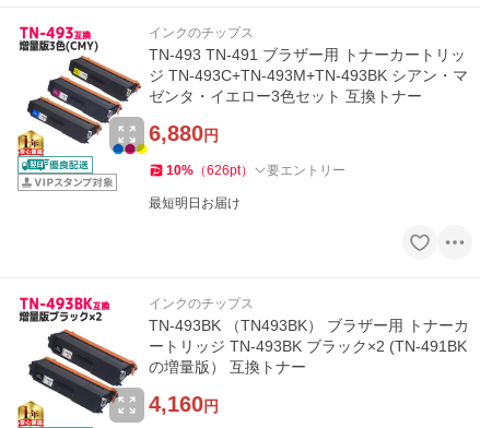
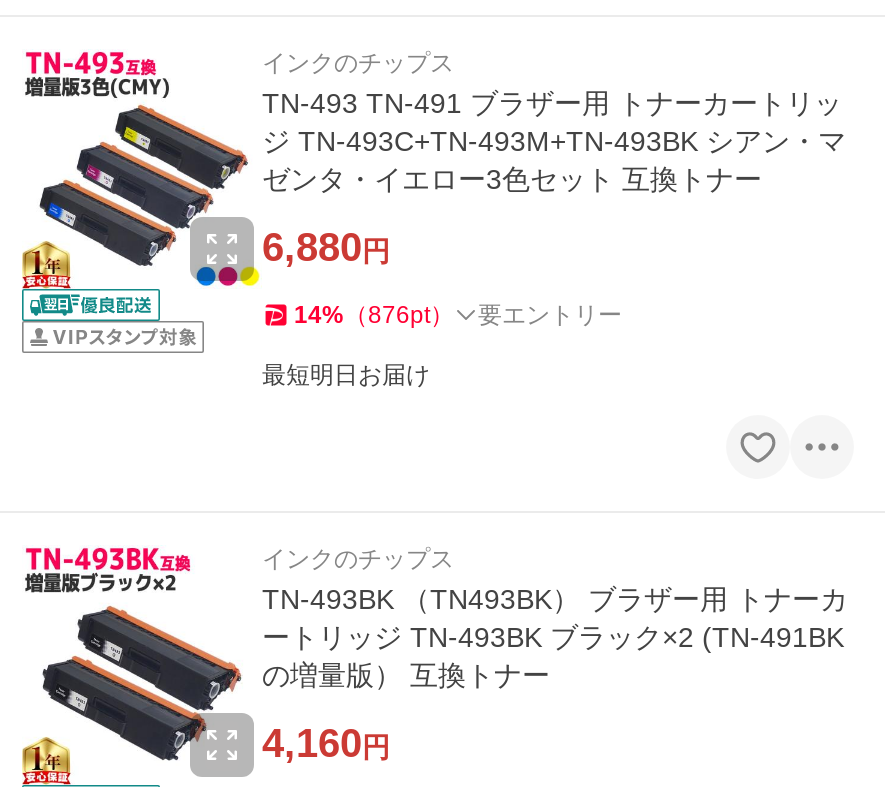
[166,163,346,178] 10%（626pt） 要エントリー -> [294,301,622,329] 14%（876pt） 要エントリー

